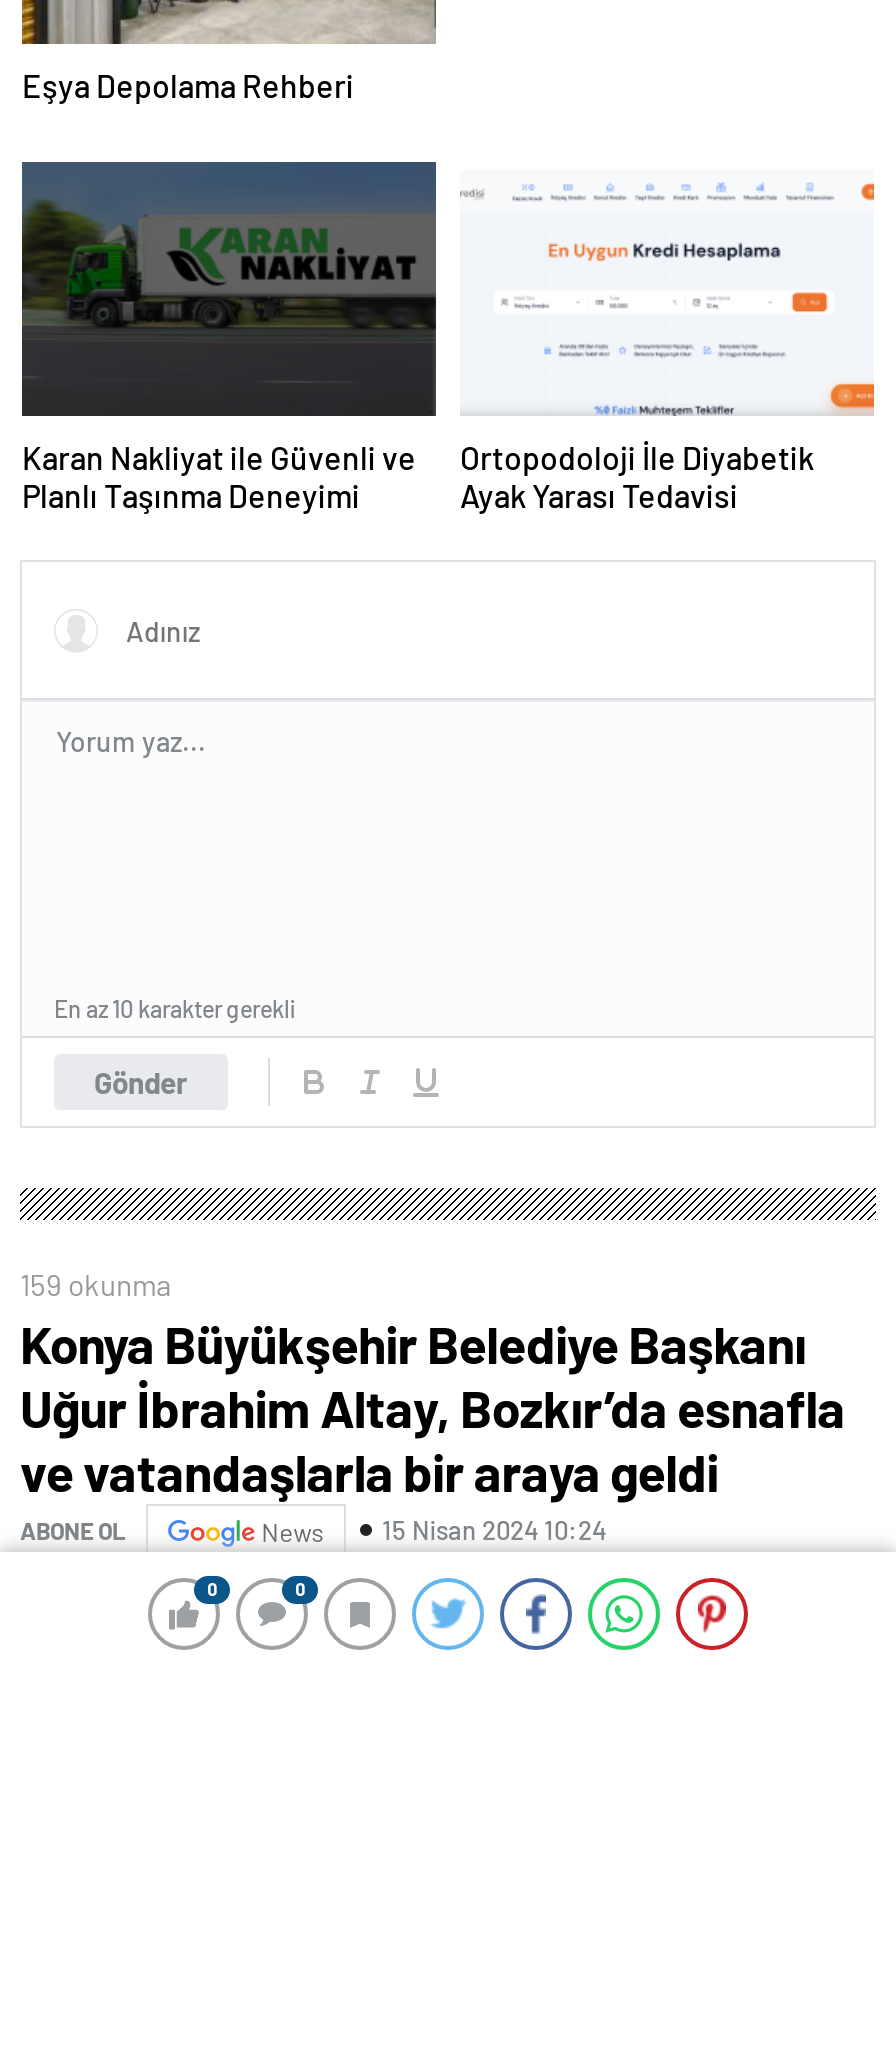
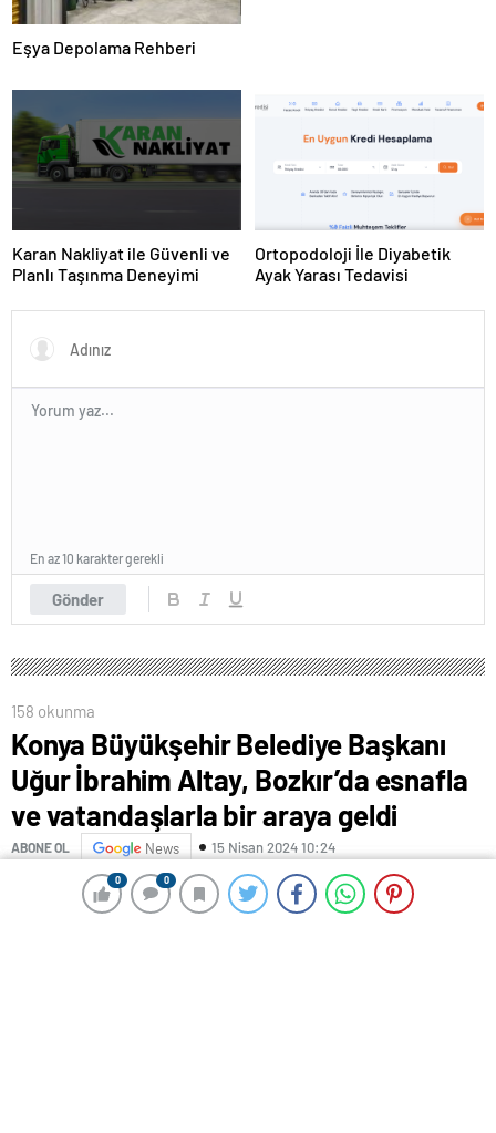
[20,1266,172,1302] 159 okunma -> [11,701,95,721] 158 okunma

